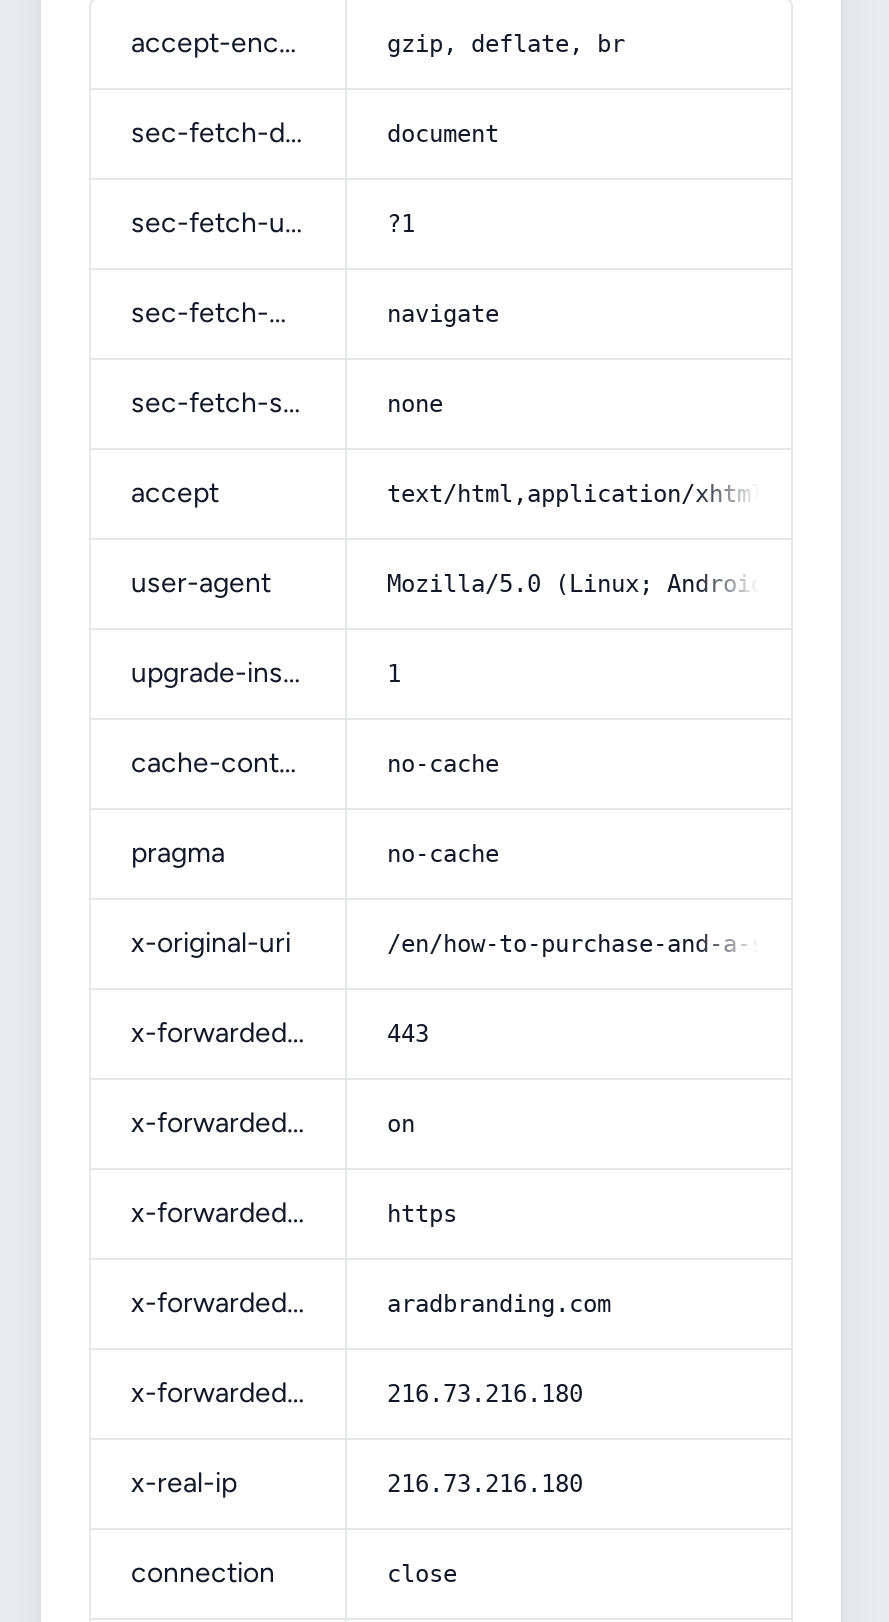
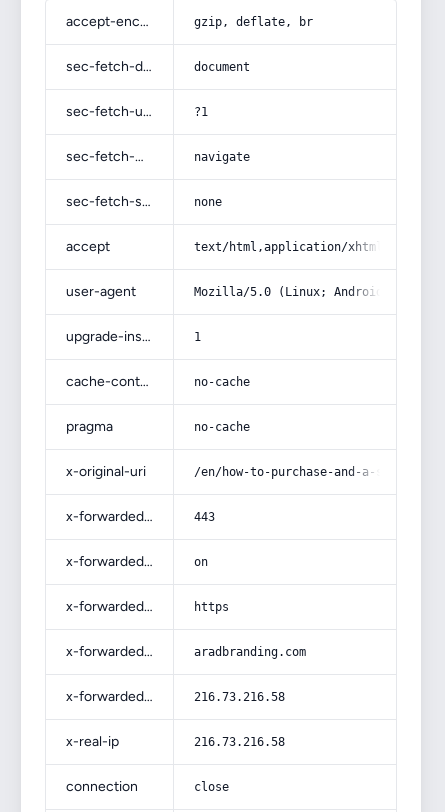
[387,1380,583,1408] 216.73.216.180 -> [194,690,285,704] 216.73.216.58
[387,1470,583,1498] 216.73.216.180 -> [194,735,285,749] 216.73.216.58

